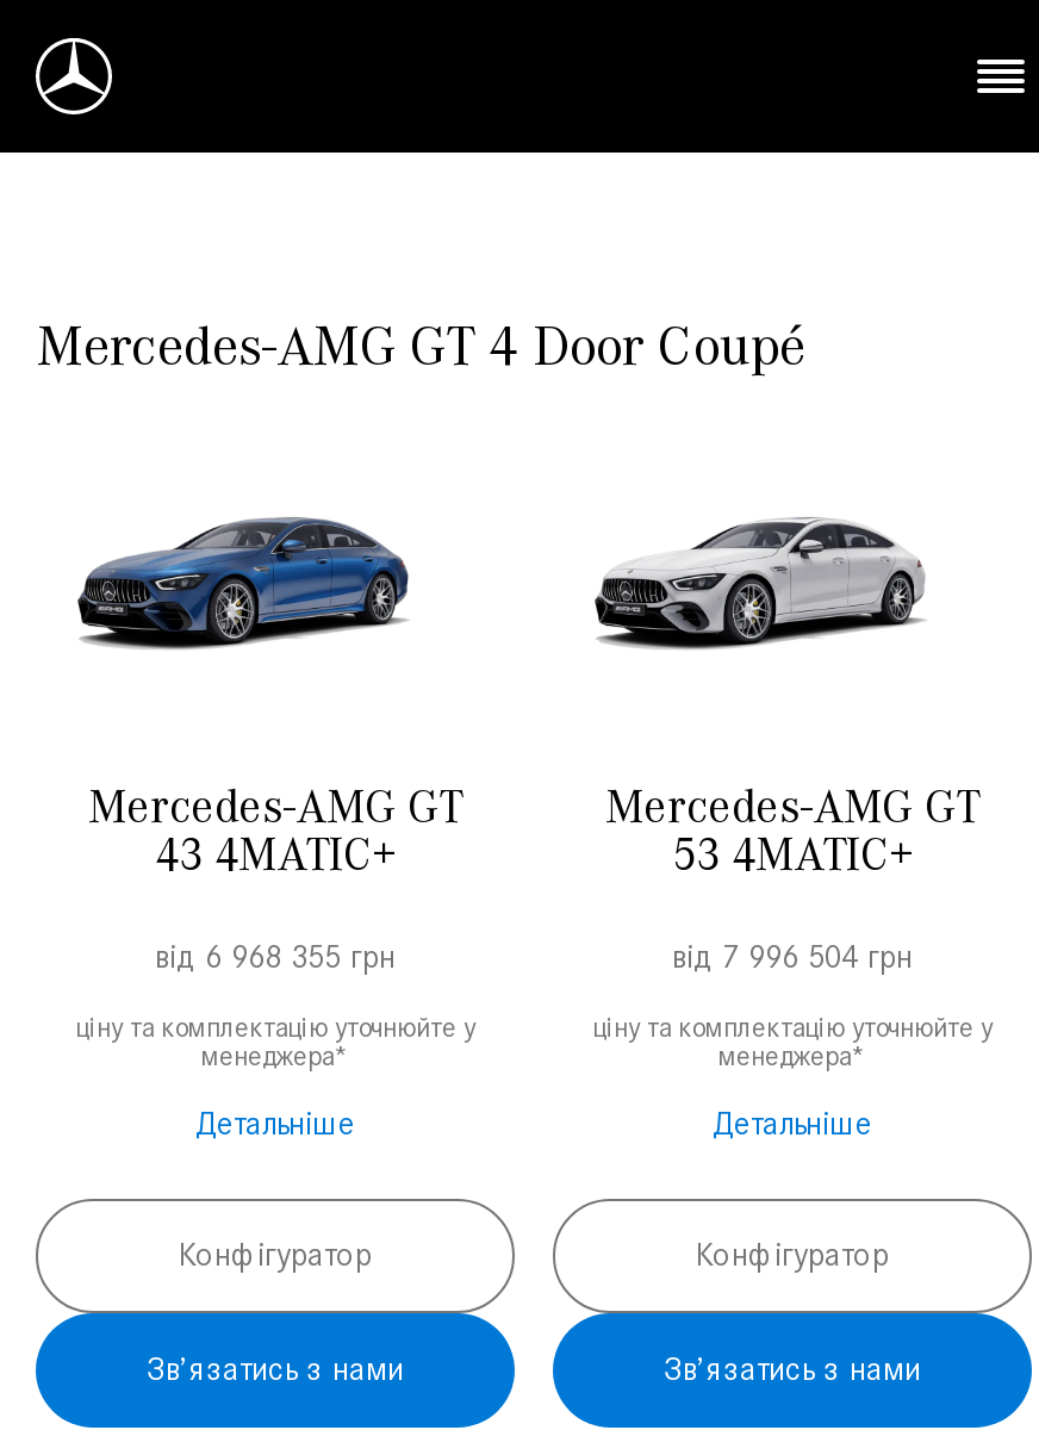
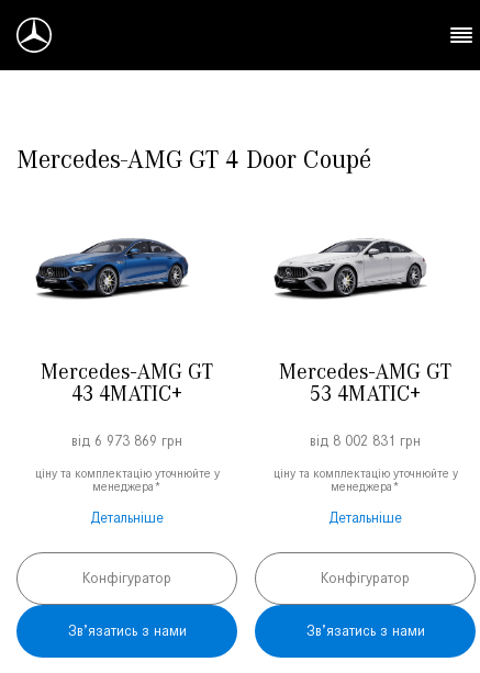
[155,936,396,976] від 6 968 355 грн -> [71,431,182,450] від 6 973 869 грн
[672,936,913,976] від 7 996 504 грн -> [310,431,421,450] від 8 002 831 грн

